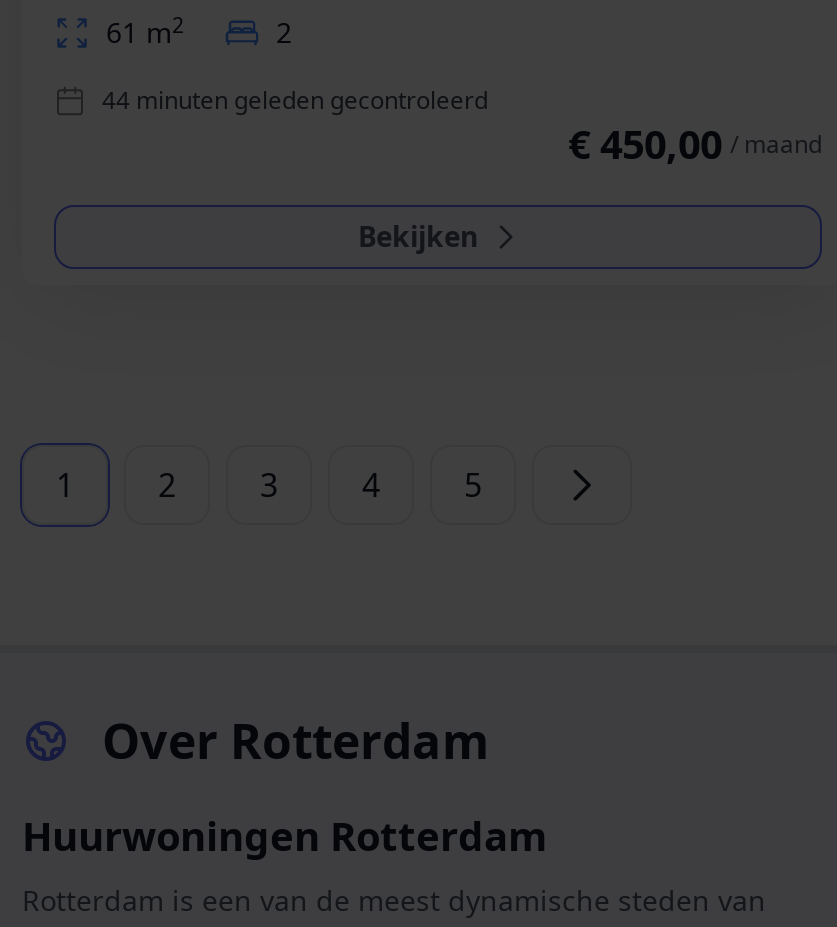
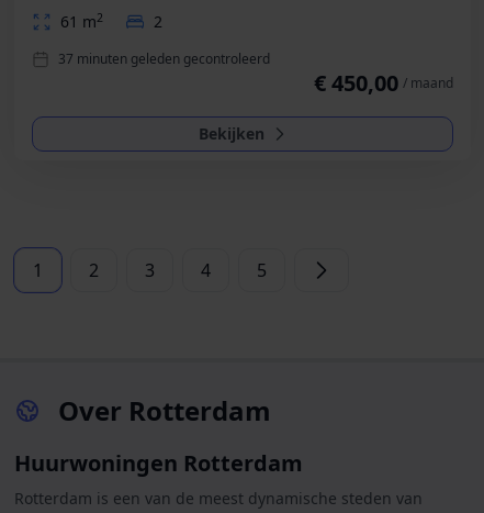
[102,83,488,117] 44 minuten geleden gecontroleerd -> [58,49,270,68] 37 minuten geleden gecontroleerd

